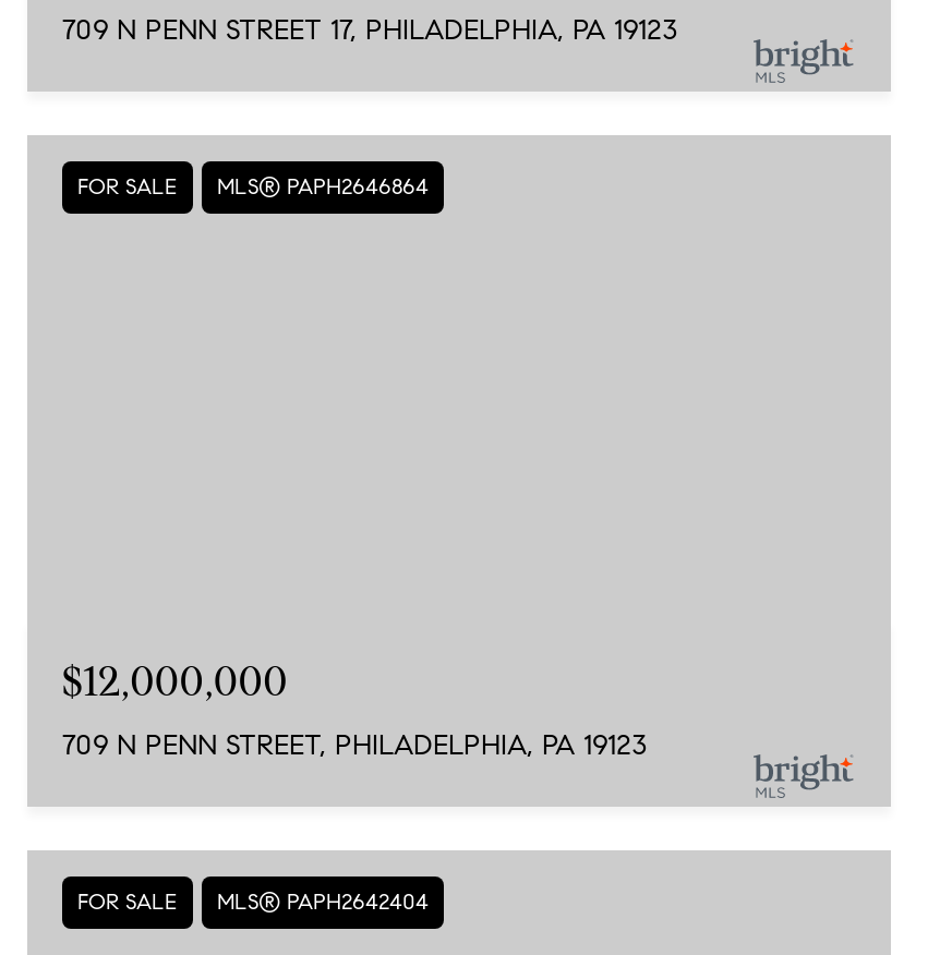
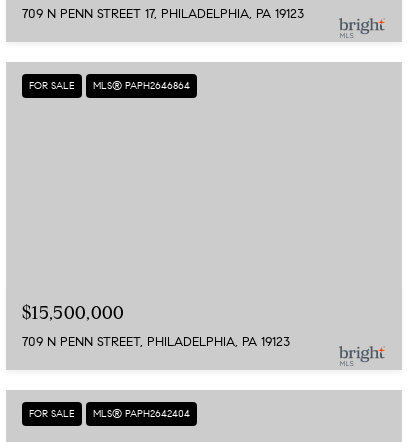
[62,657,288,707] $12,000,000 -> [22,301,125,324] $15,500,000

